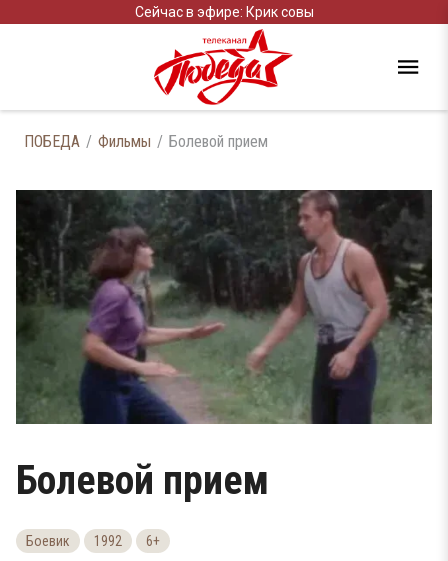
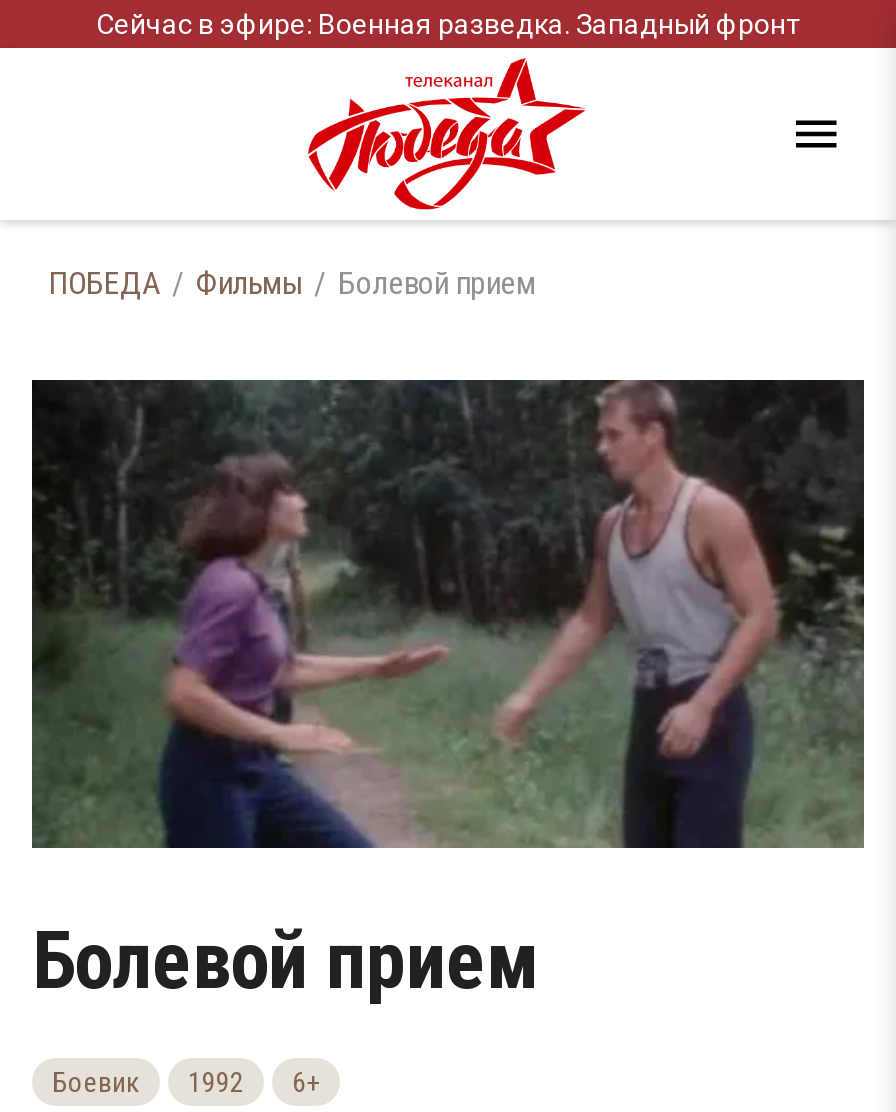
[134,4,313,20] Сейчас в эфире: Крик совы -> [96,8,800,40] Сейчас в эфире: Военная разведка. Западный фронт

